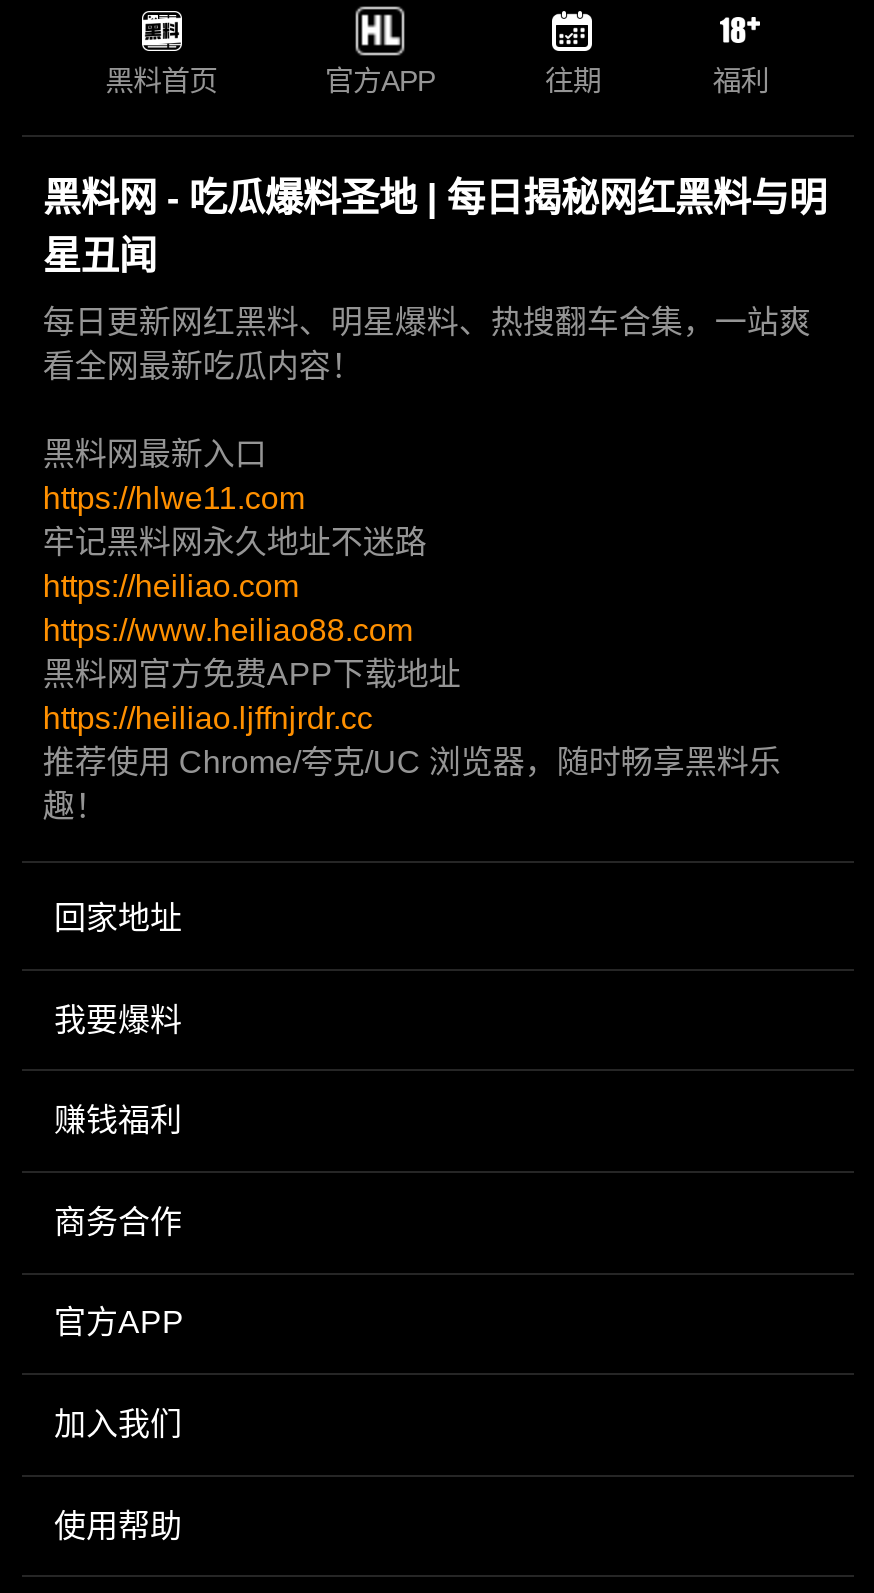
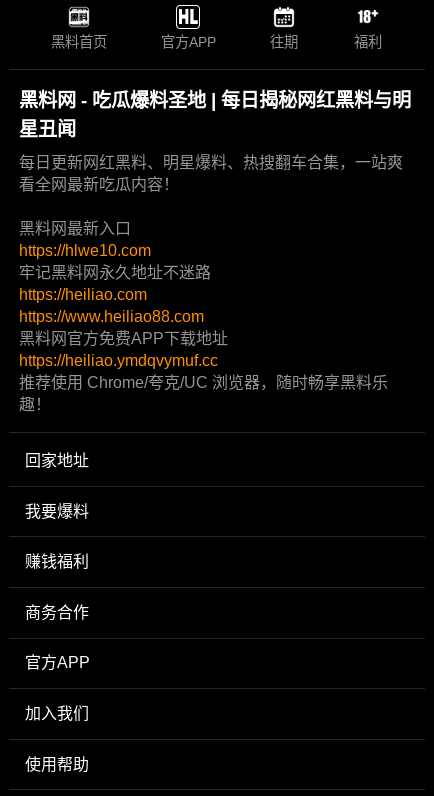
[43,481,305,515] https://hlwe11.com -> [19,242,151,259] https://hlwe10.com
[43,701,373,735] https://heiliao.ljffnjrdr.cc -> [19,352,218,369] https://heiliao.ymdqvymuf.cc

